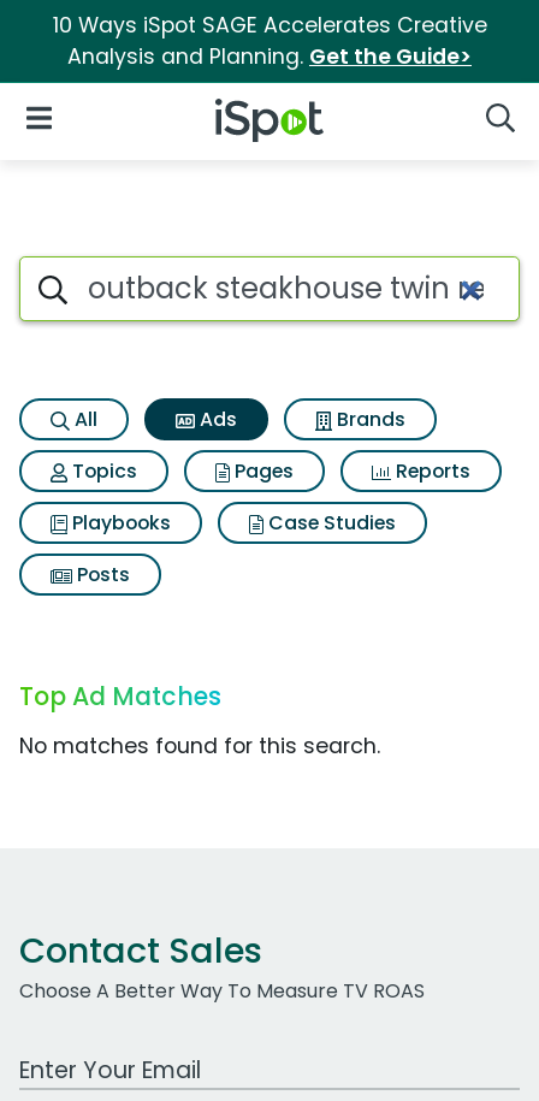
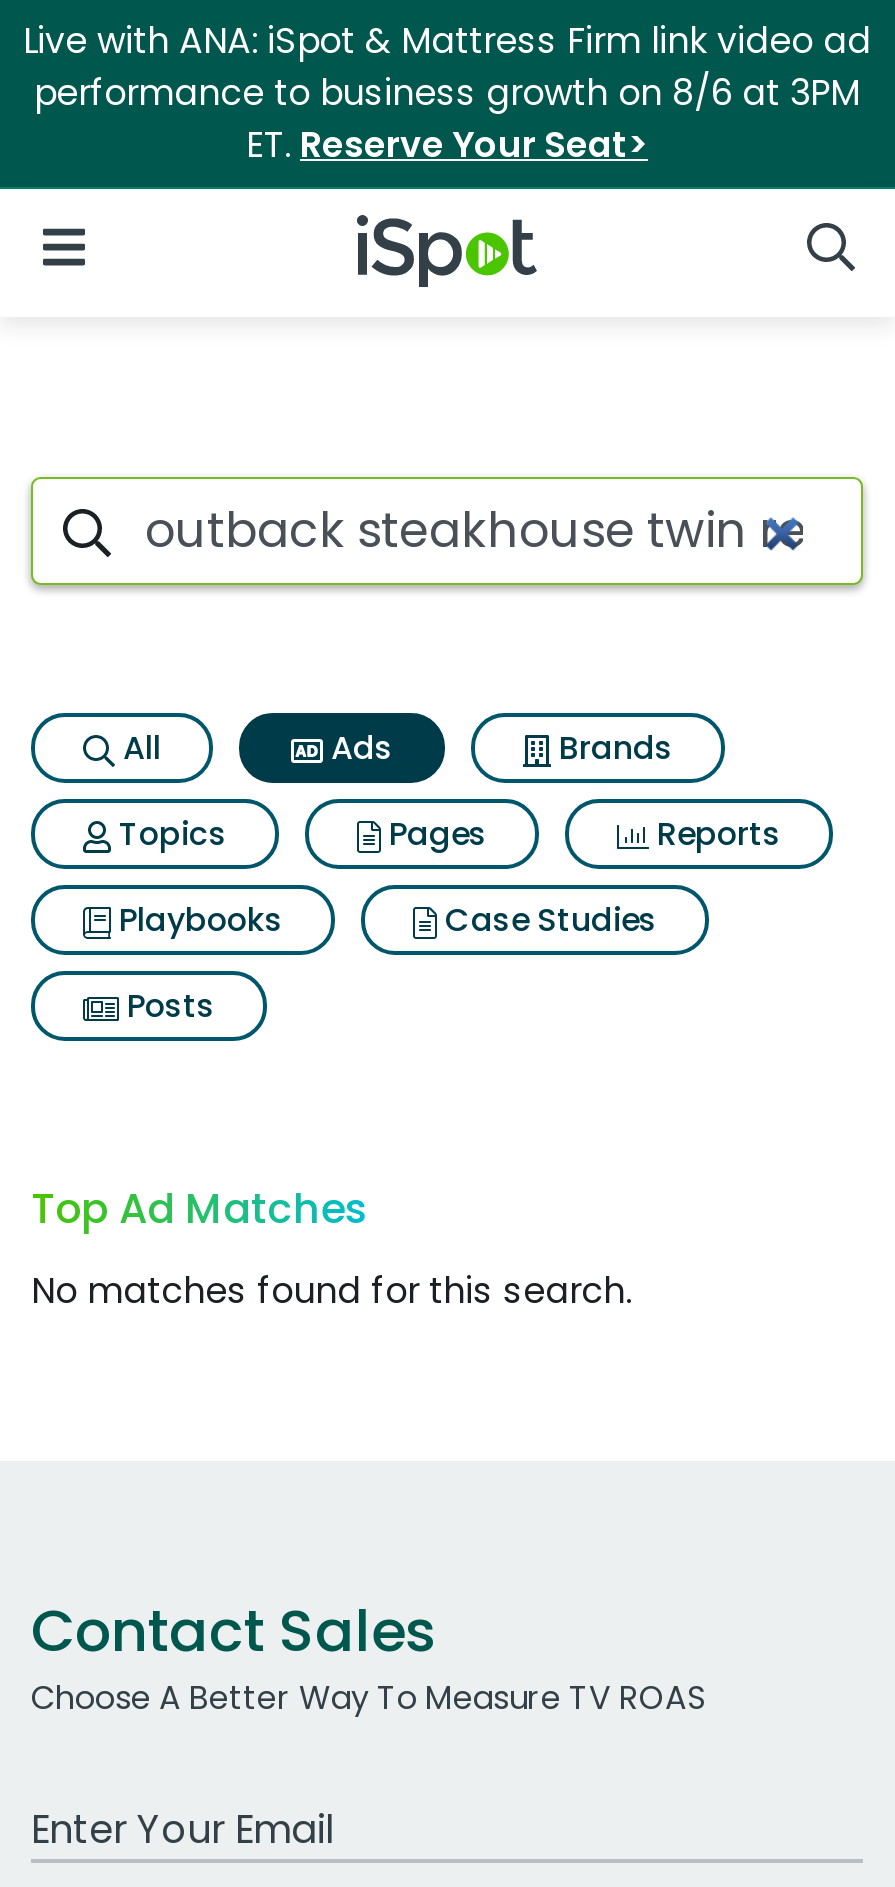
[52,11,487,71] 10 Ways iSpot SAGE Accelerates Creative | Analysis and Planning. Get the Guide> -> [23,17,871,169] Live with ANA: iSpot & Mattress Firm link video ad | performance to business growth on 8/6 at 3PM | ET. Reserve Your Seat>

